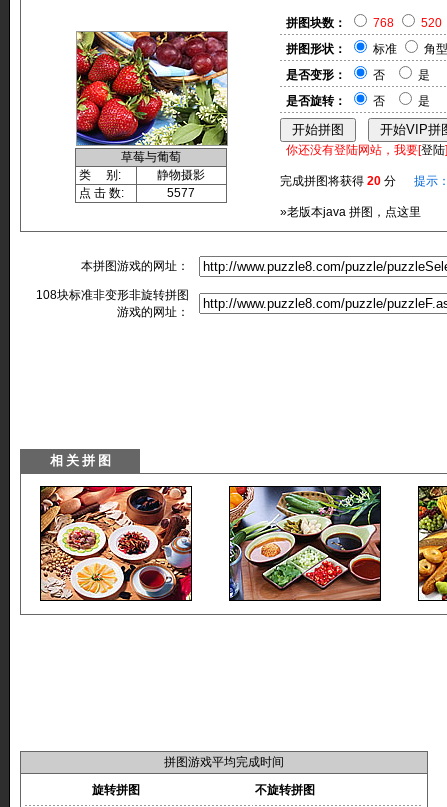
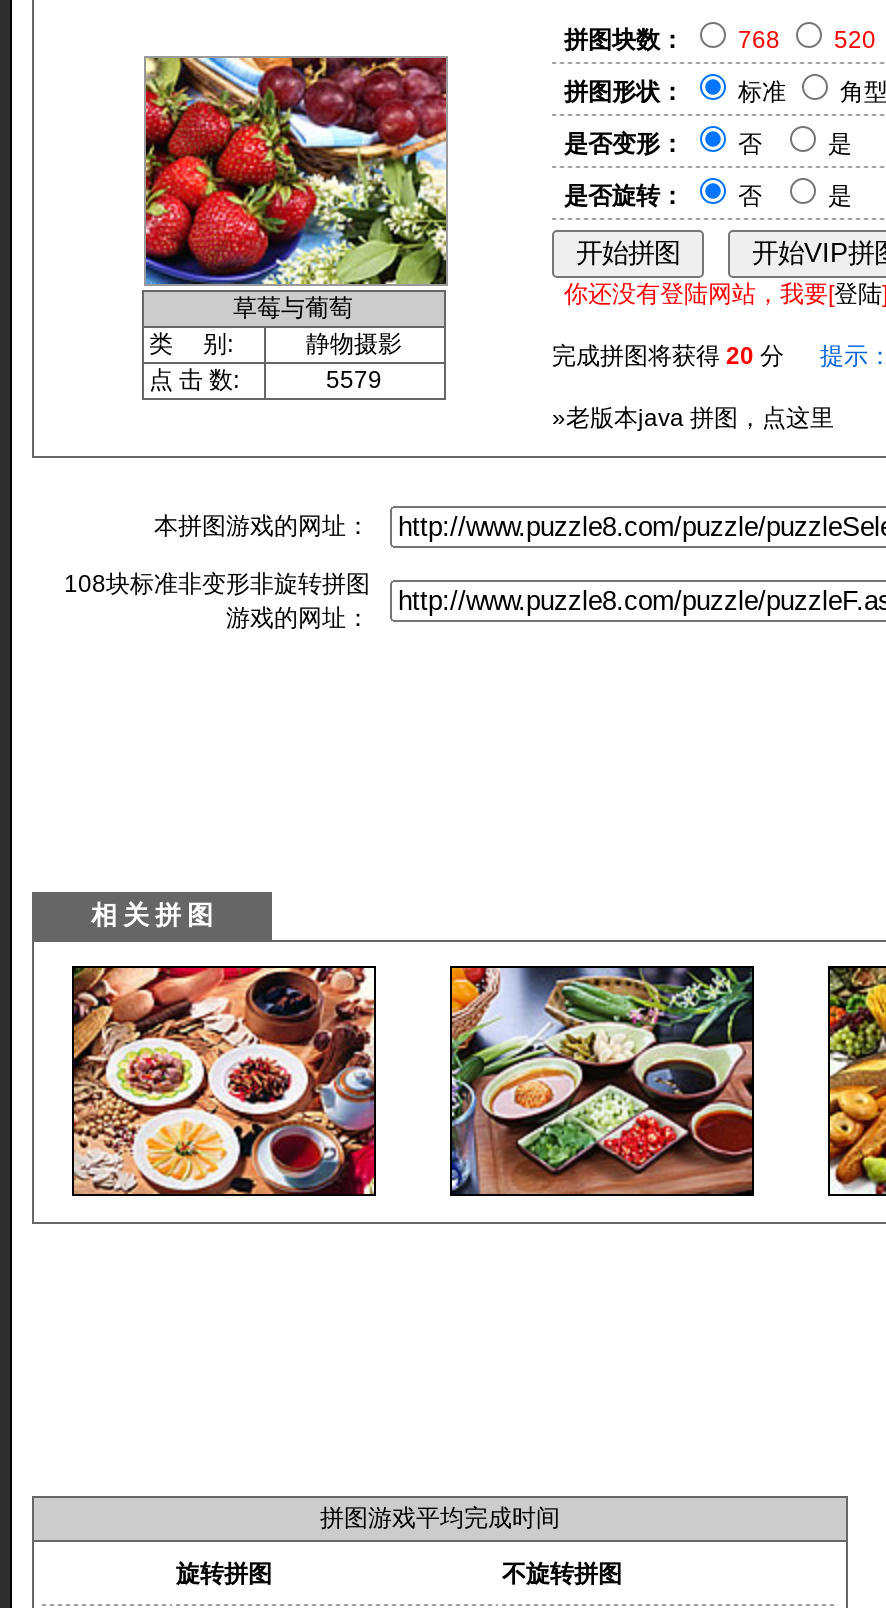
[167,186,195,200] 5577 -> [326,366,382,394] 5579

